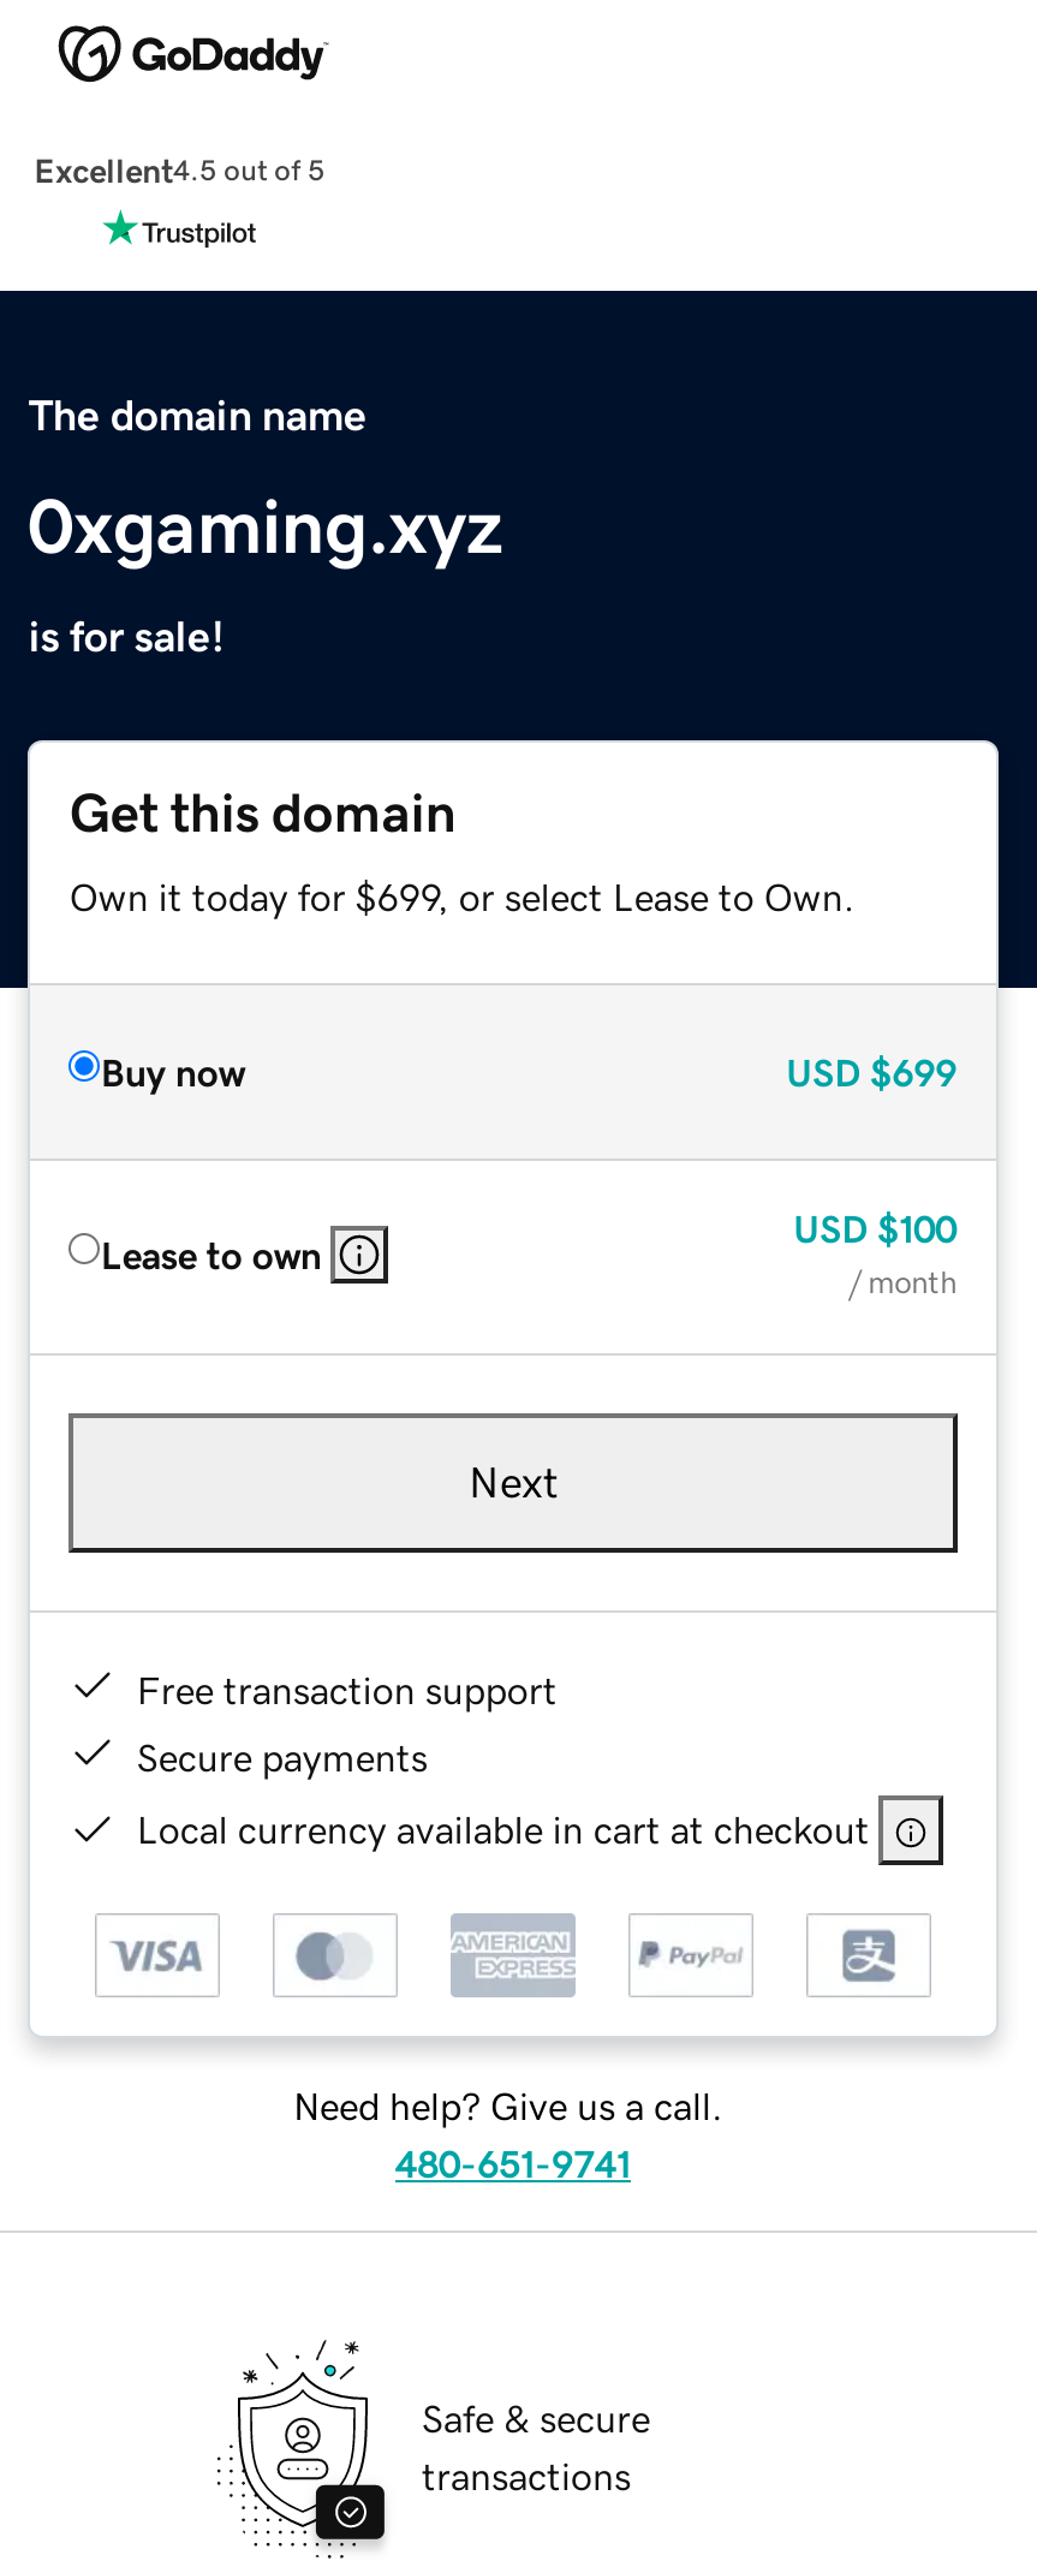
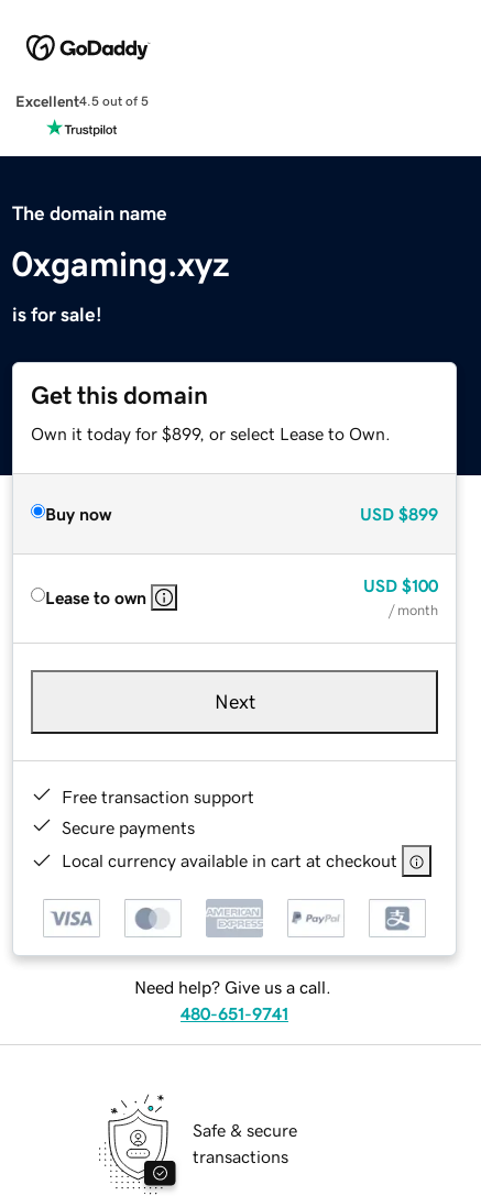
[69,876,855,915] Own it today for $699, or select Lease to Own. -> [31,424,391,442] Own it today for $899, or select Lease to Own.
[786,1052,957,1090] USD $699 -> [359,505,438,522] USD $899

